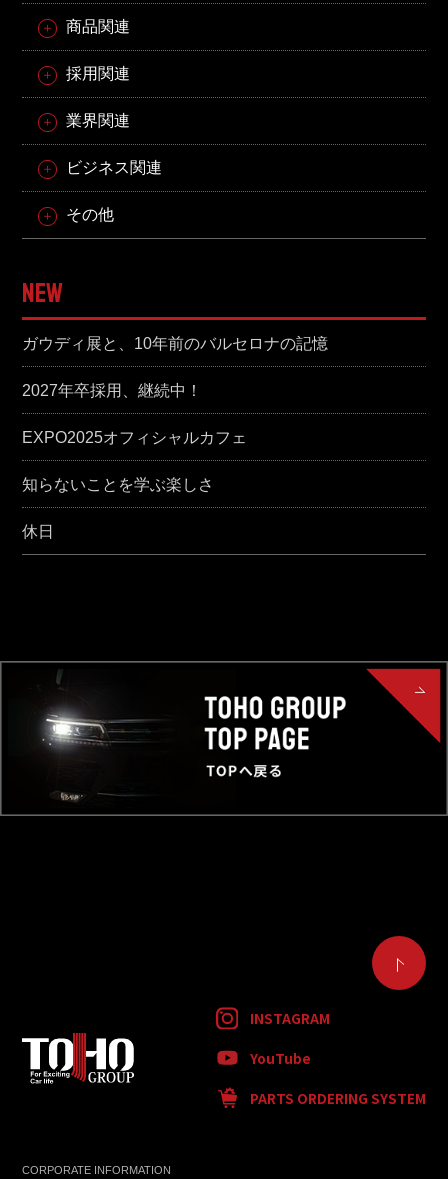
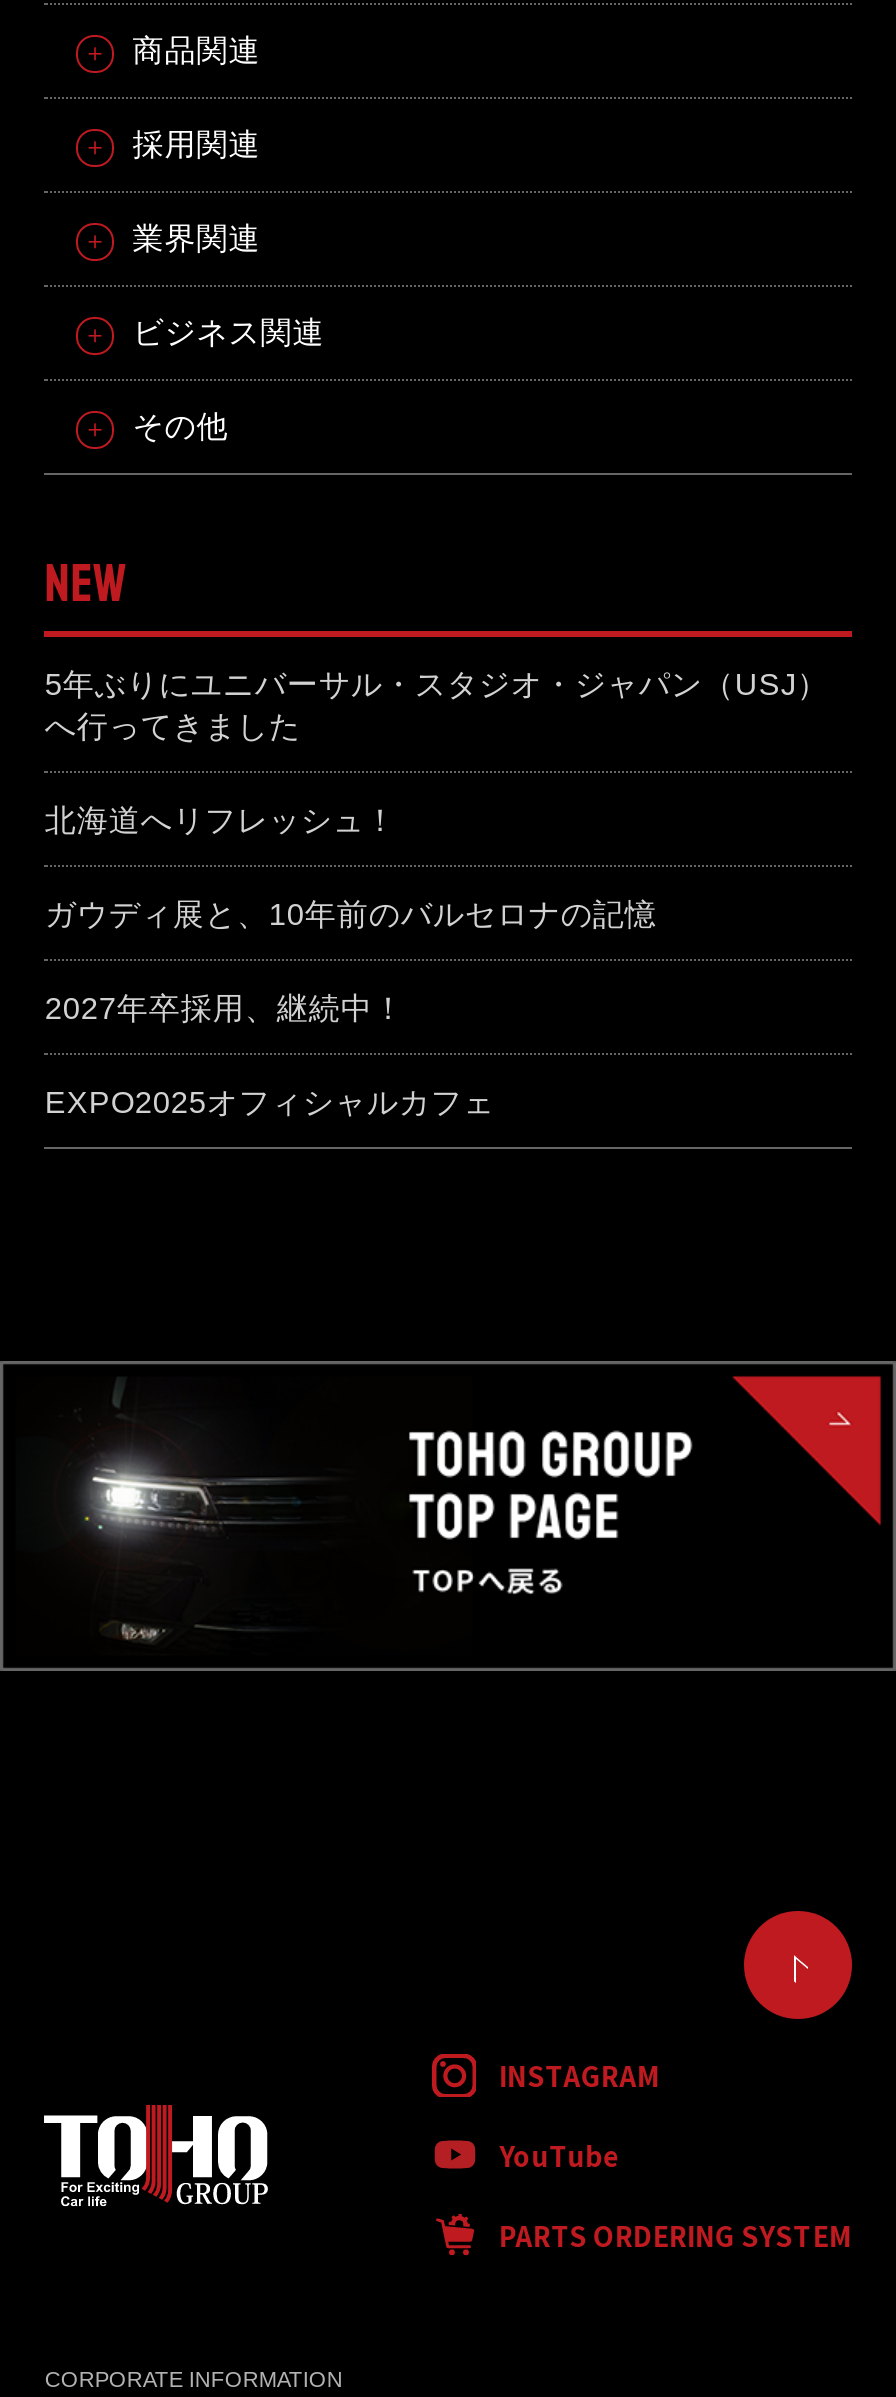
none -> [45,666,829,836] 5年ぶりにユニバーサル・スタジオ・ジャパン（USJ） | へ行ってきました | 北海道へリフレッシュ！
moved [22,335,328,446] -> [45,896,657,1119]: ガウディ展と、10年前のバルセロナの記憶 | 2027年卒採用、継続中！ | EXPO2025オフィシャルカフェ
[22,476,214,540] 知らないことを学ぶ楽しさ | 休日 -> none

